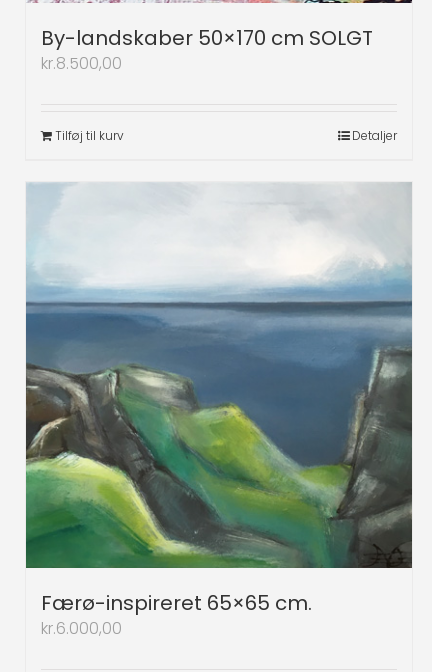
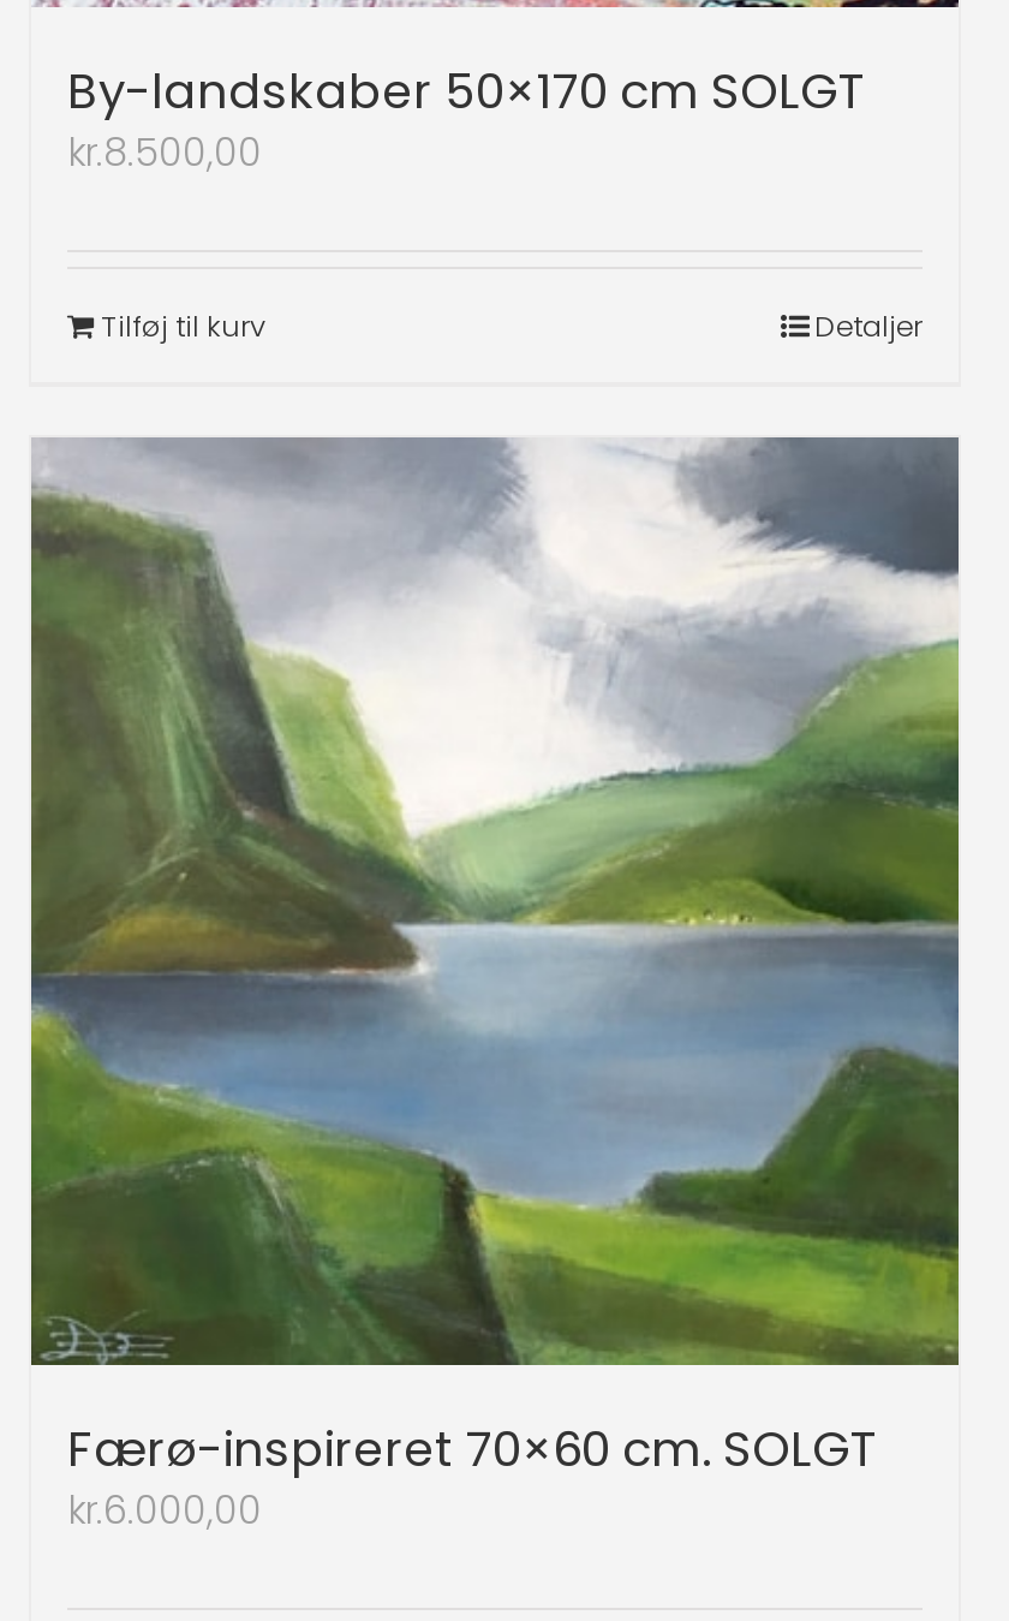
[25,182,413,617] [image] | Færø-inspireret 65×65 cm. -> [29,435,961,1482] [image] | Færø-inspireret 70×60 cm. SOLGT

